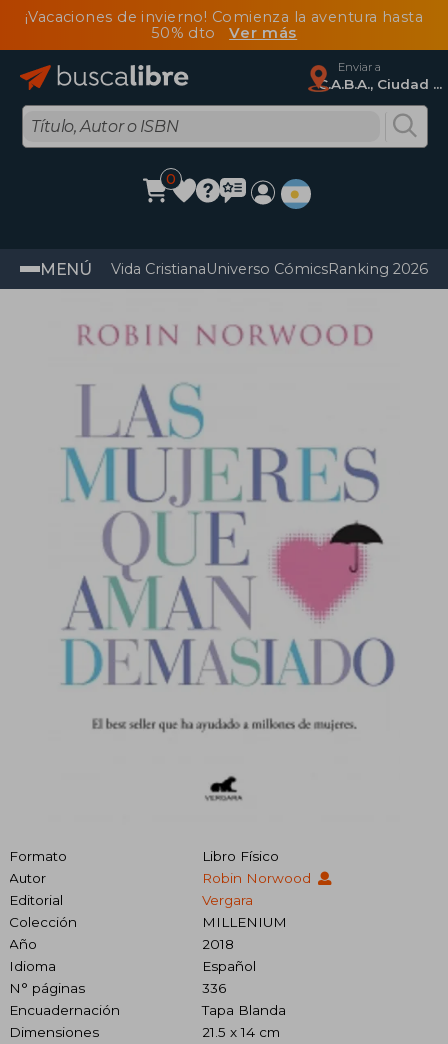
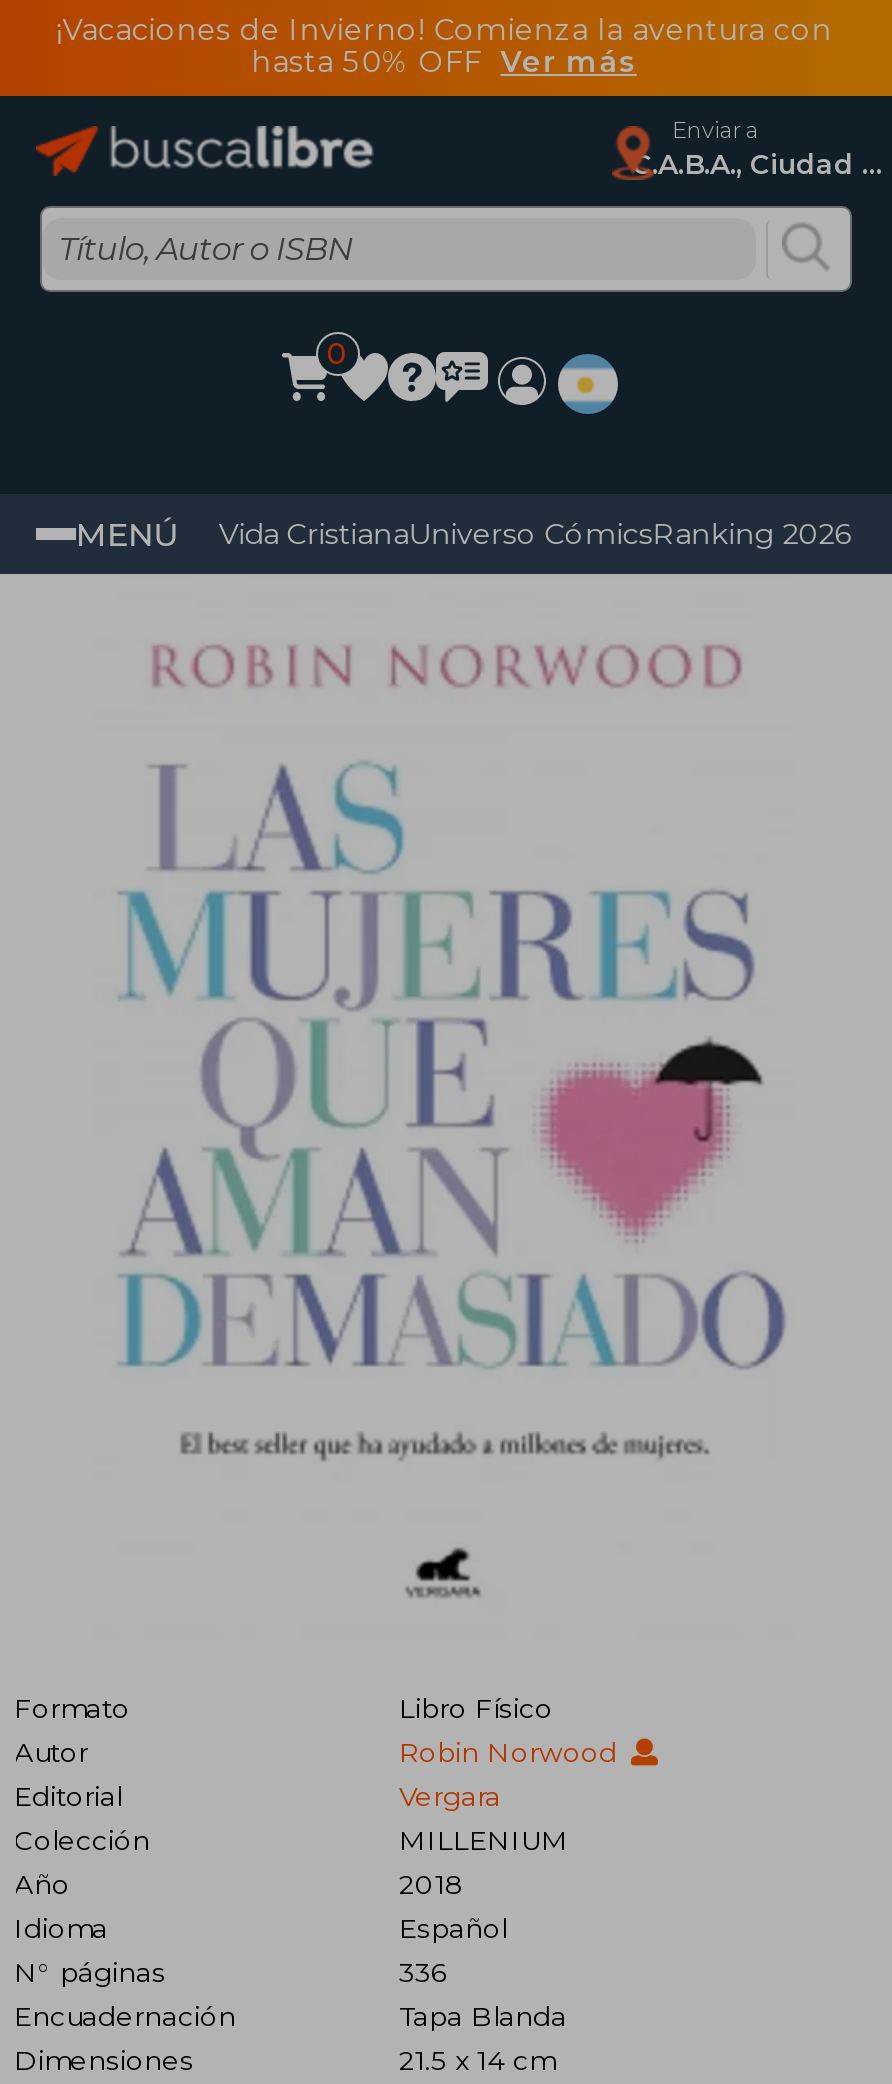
[25,8,423,42] ¡Vacaciones de invierno! Comienza la aventura hasta | 50% dto Ver más -> [56,12,832,80] ¡Vacaciones de Invierno! Comienza la aventura con | hasta 50% OFF Ver más

